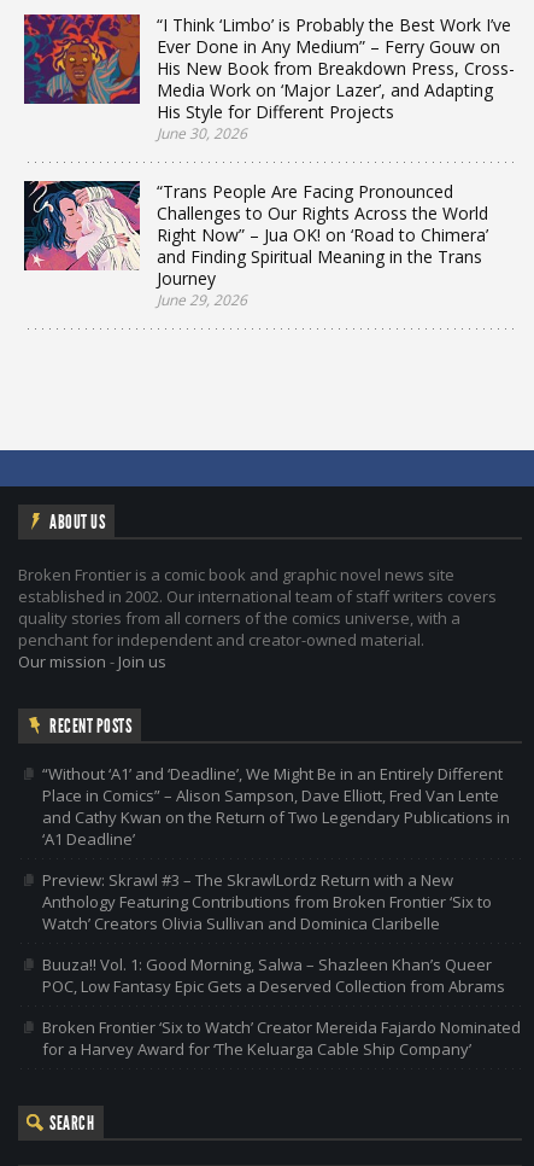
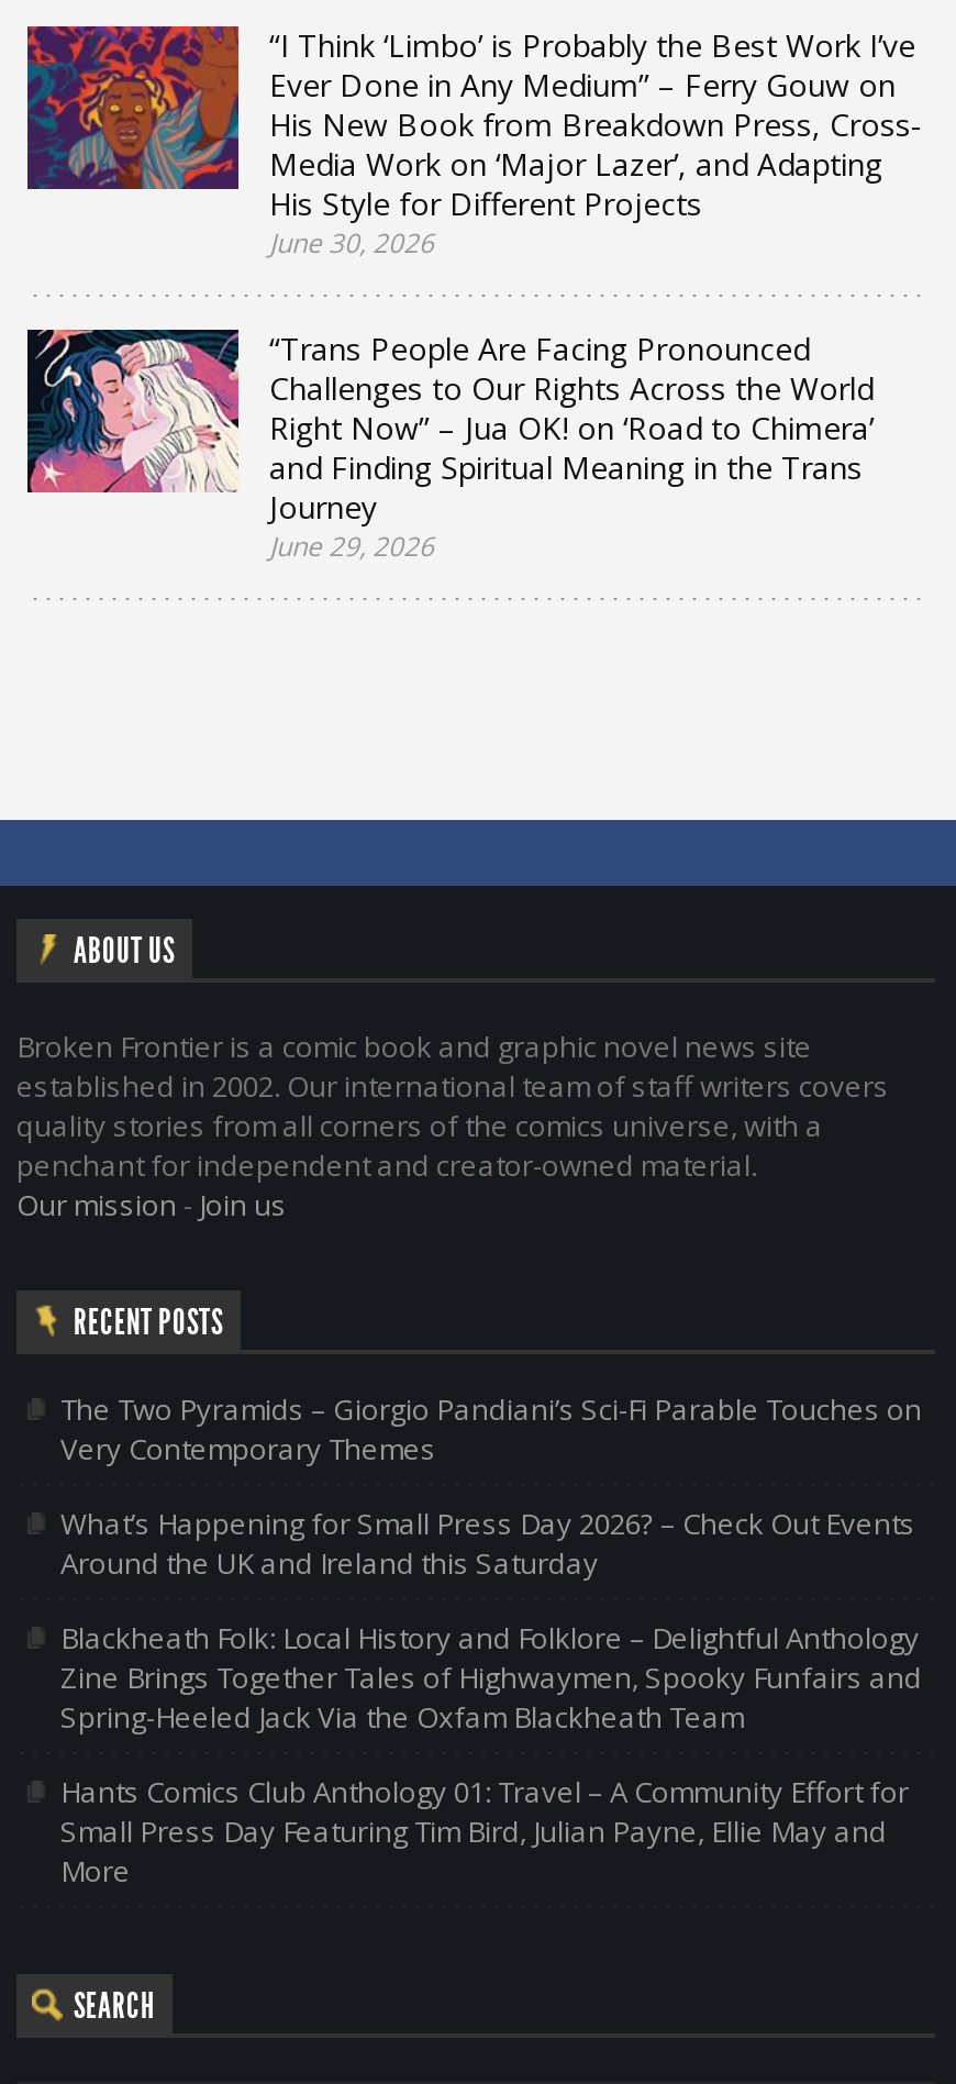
[42,763,510,850] “Without ‘A1’ and ‘Deadline’, We Might Be in an Entirely Different | Place in Comics” – Alison Sampson, Dave Elliott, Fred Van Lente | and Cathy Kwan on the Return of Two Legendary Publications in | ‘A1 Deadline’ -> [60,1389,922,1468] The Two Pyramids – Giorgio Pandiani’s Sci-Fi Parable Touches on | Very Contemporary Themes
[42,869,492,934] Preview: Skrawl #3 – The SkrawlLordz Return with a New | Anthology Featuring Contributions from Broken Frontier ‘Six to | Watch’ Creators Olivia Sullivan and Dominica Claribelle -> [60,1504,915,1583] What’s Happening for Small Press Day 2026? – Check Out Events | Around the UK and Ireland this Saturday
[42,954,505,997] Buuza!! Vol. 1: Good Morning, Salwa – Shazleen Khan’s Queer | POC, Low Fantasy Epic Gets a Deserved Collection from Abrams -> [60,1618,922,1737] Blackheath Folk: Local History and Folklore – Delightful Anthology | Zine Brings Together Tales of Highwaymen, Spooky Funfairs and | Spring-Heeled Jack Via the Oxfam Blackheath Team
[42,1016,521,1060] Broken Frontier ‘Six to Watch’ Creator Mereida Fajardo Nominated | for a Harvey Award for ‘The Keluarga Cable Ship Company’ -> [60,1772,909,1891] Hants Comics Club Anthology 01: Travel – A Community Effort for | Small Press Day Featuring Tim Bird, Julian Payne, Ellie May and | More

